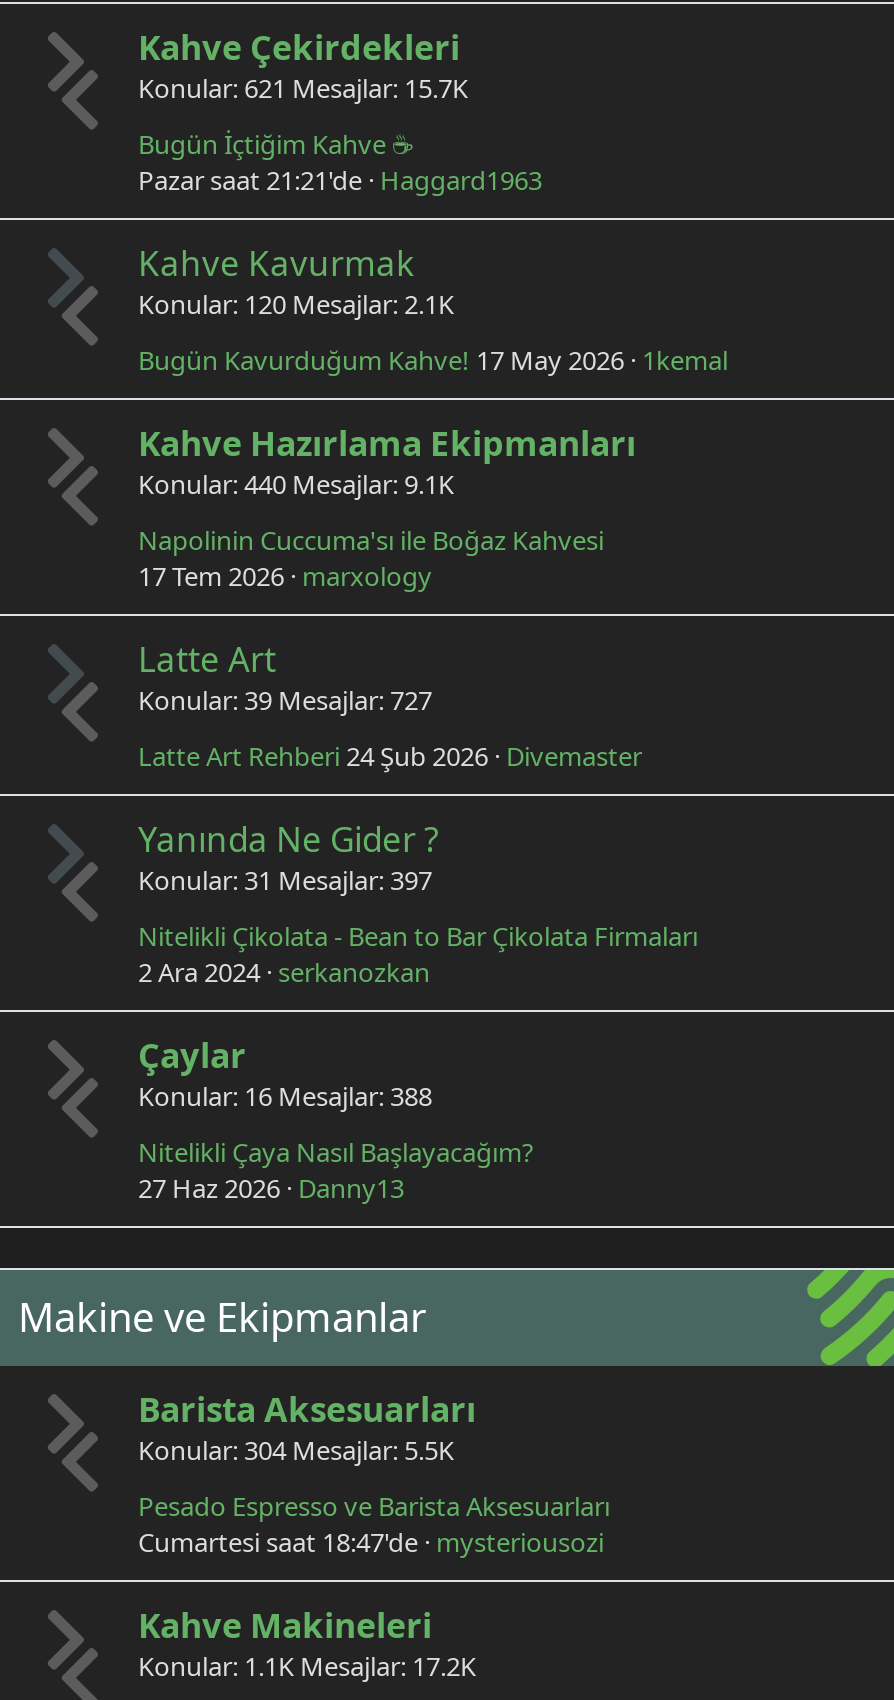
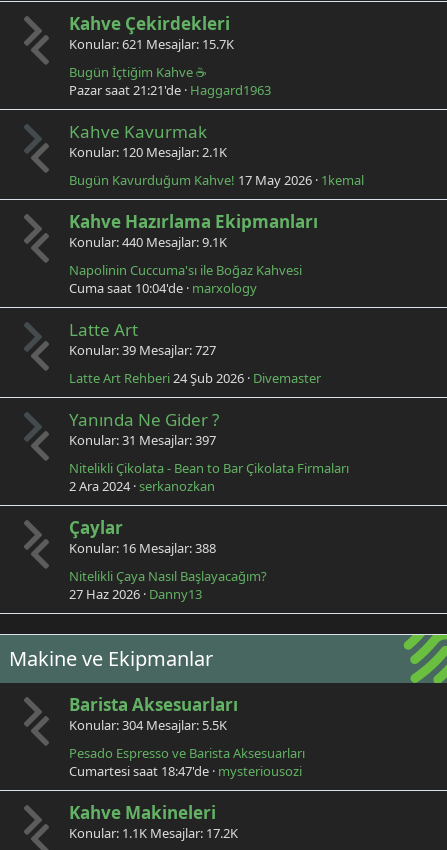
[138,559,432,595] 17 Tem 2026 marxology -> [69,279,257,297] Cuma saat 10:04'de marxology

